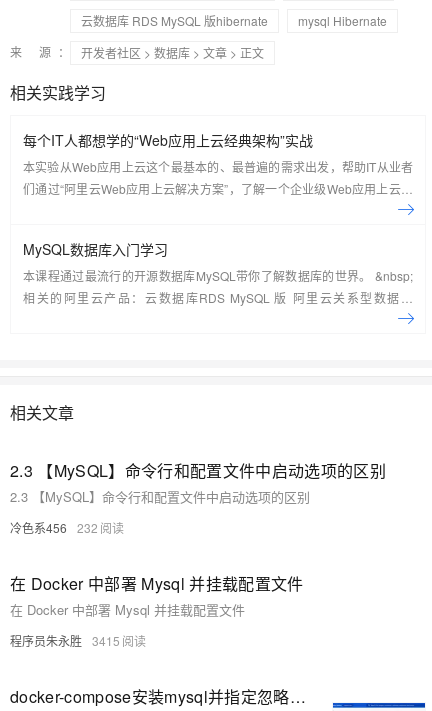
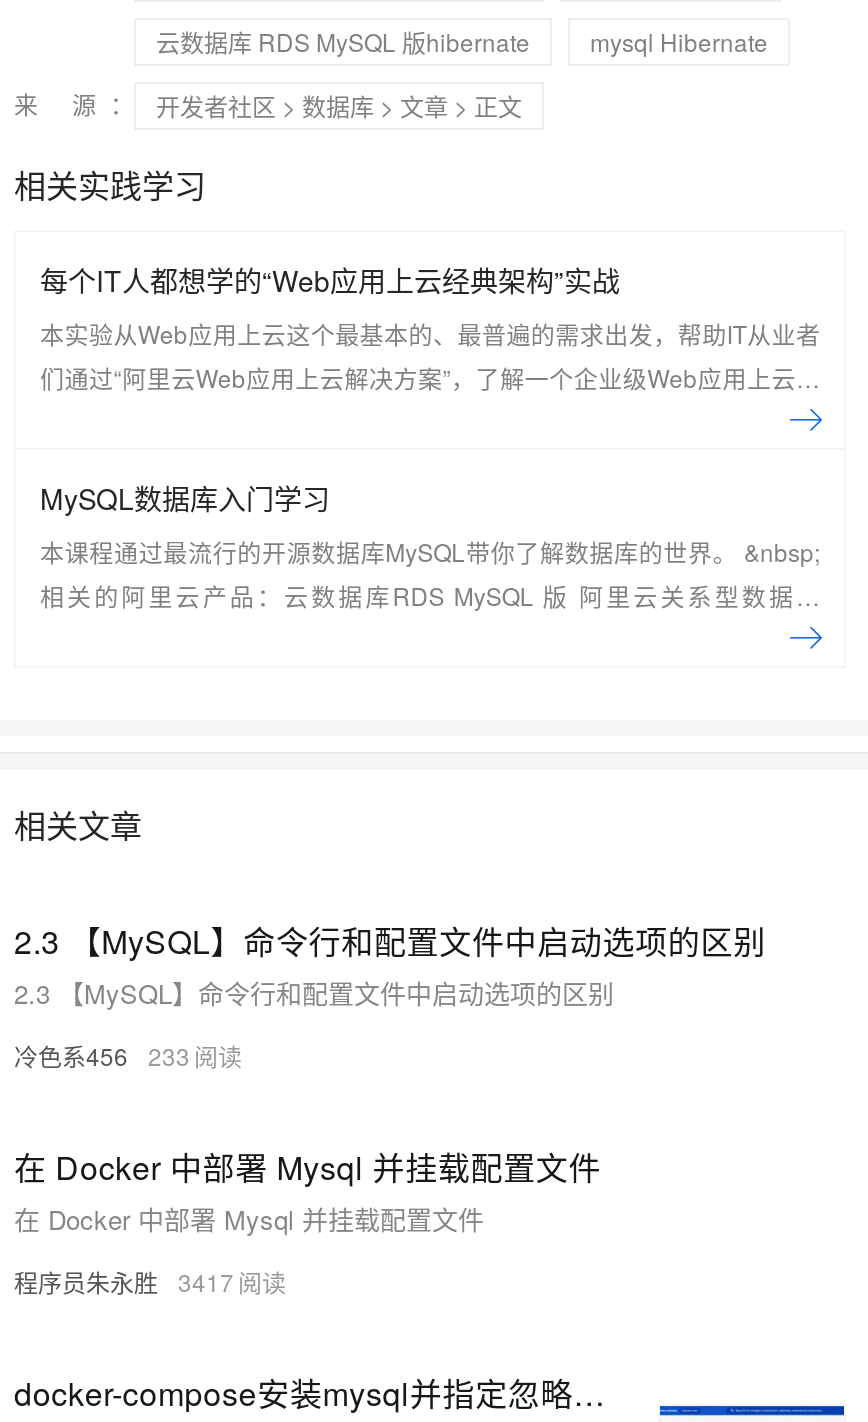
[10,519,98,536] 冷色系456 232 -> [14,1038,190,1072] 冷色系456 233
[10,632,120,649] 程序员朱永胜 3415 -> [14,1264,234,1298] 程序员朱永胜 3417

